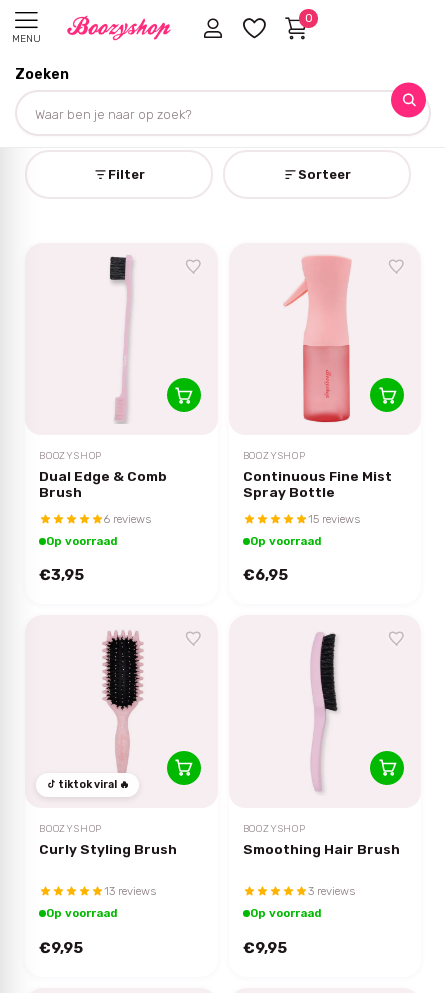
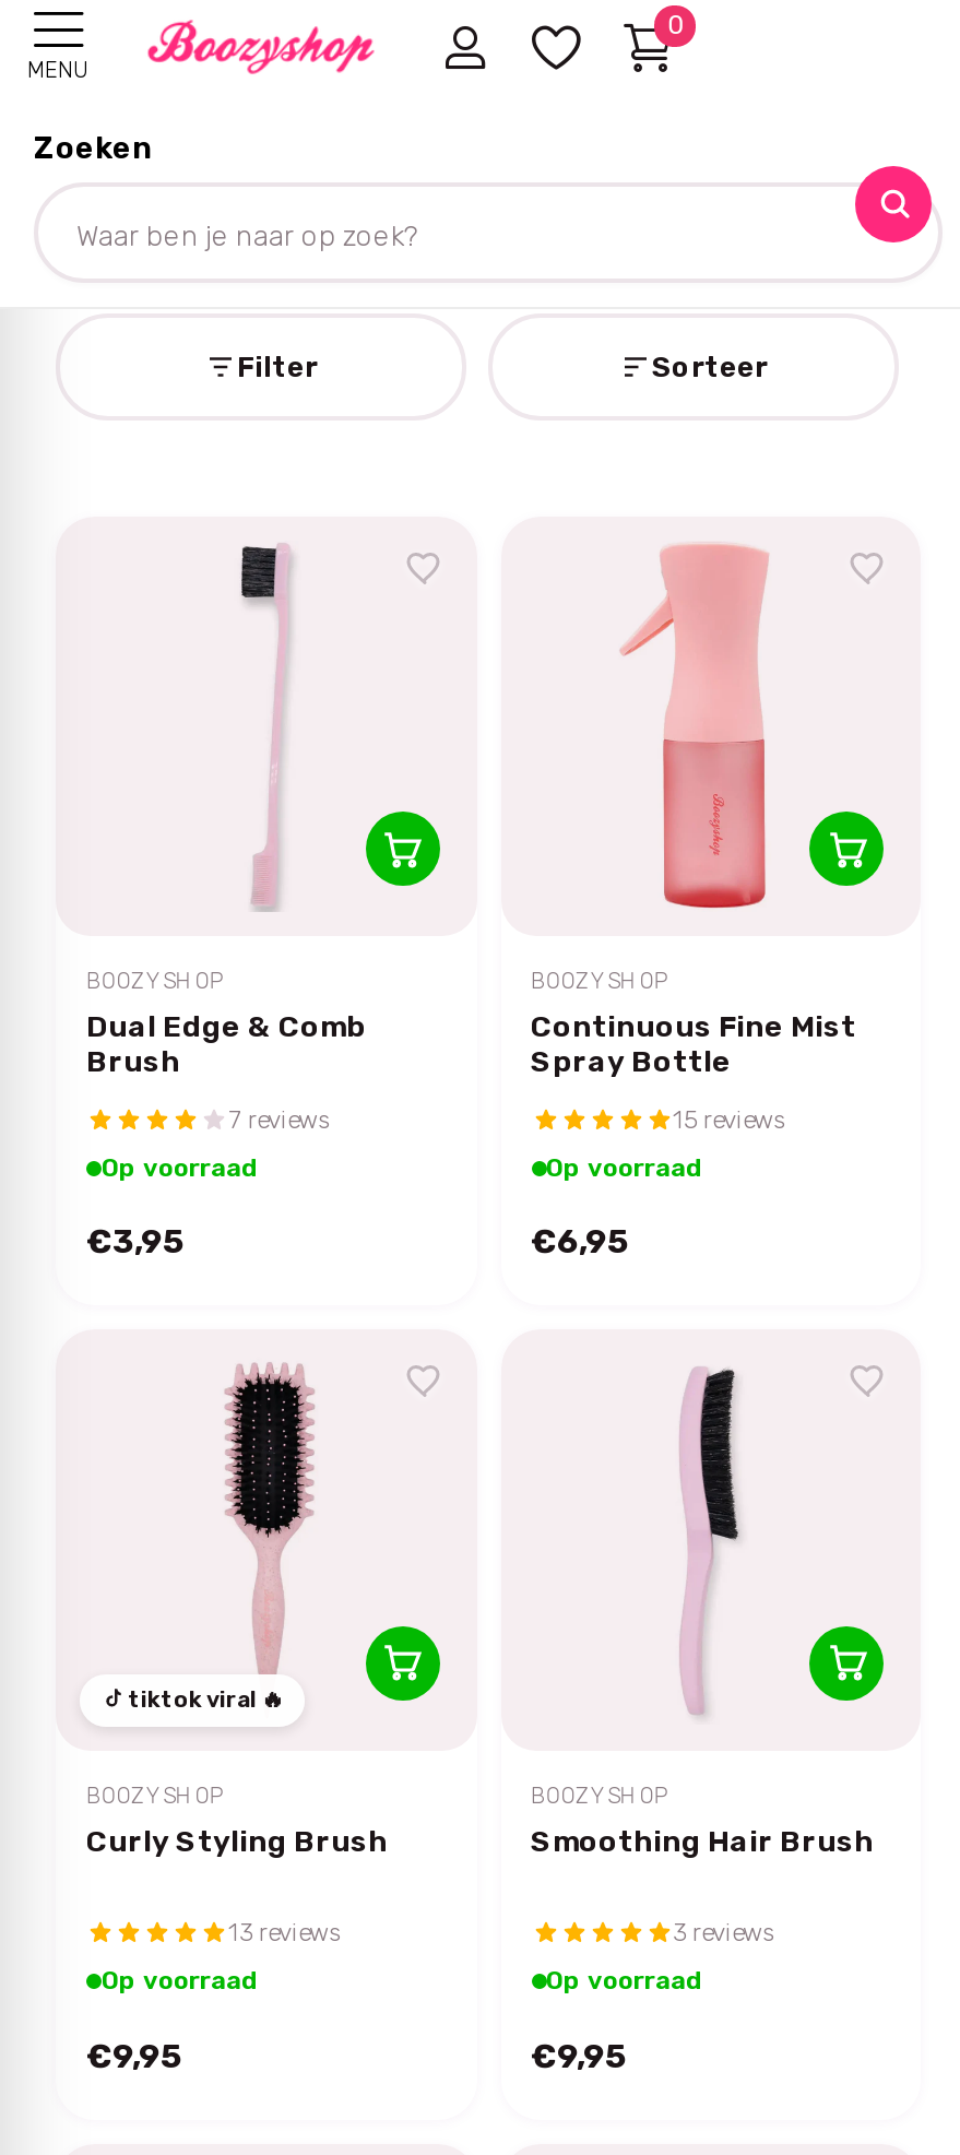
[104,512,151,526] 6 reviews -> [228,1103,331,1134] 7 reviews

